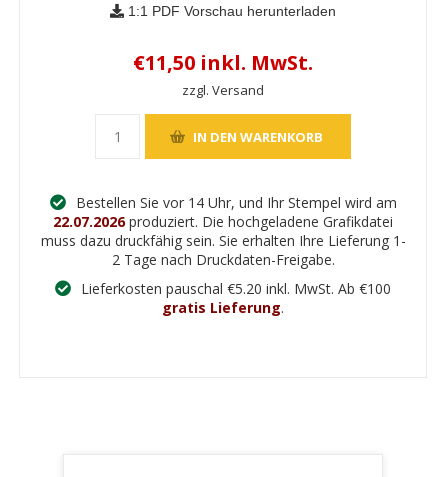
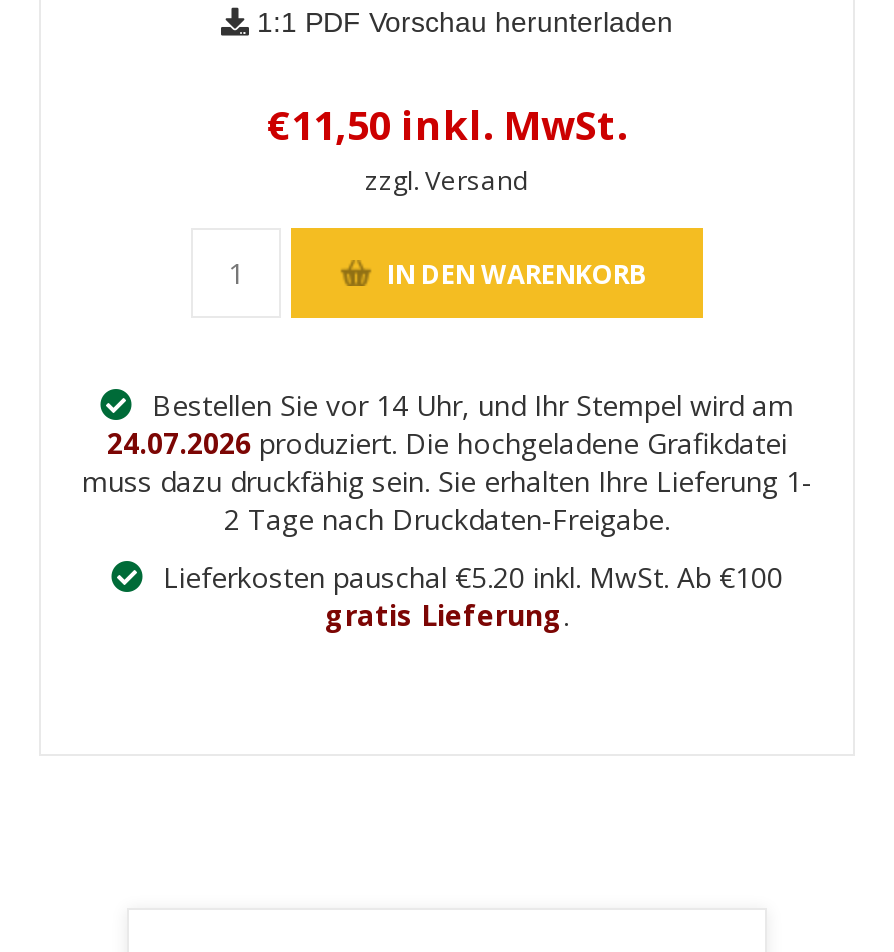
[53,212,393,231] 22.07.2026 produziert. Die hochgeladene Grafikdatei -> [107,425,787,463] 24.07.2026 produziert. Die hochgeladene Grafikdatei

